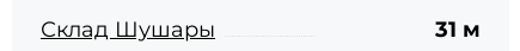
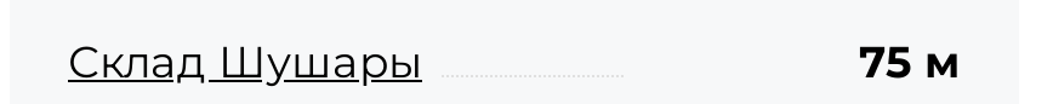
[435,17,481,43] 31 м -> [859,37,961,90] 75 м

